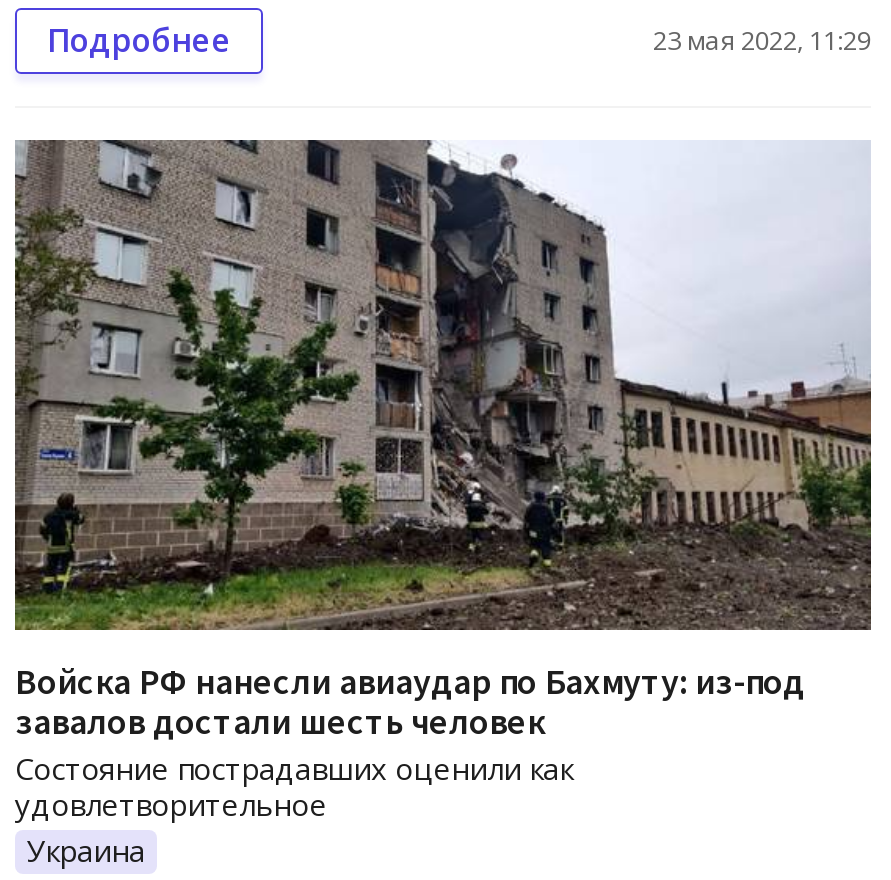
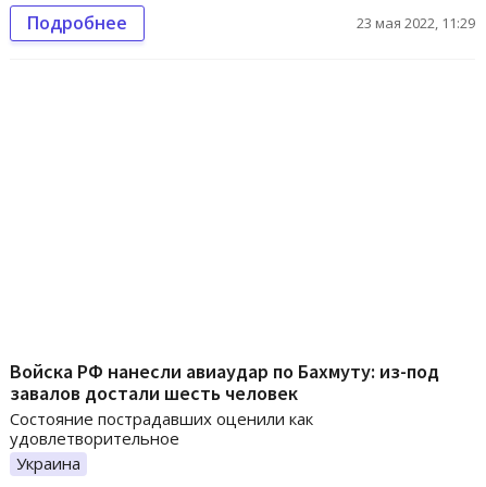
[13,138,873,632] [image] -> none

